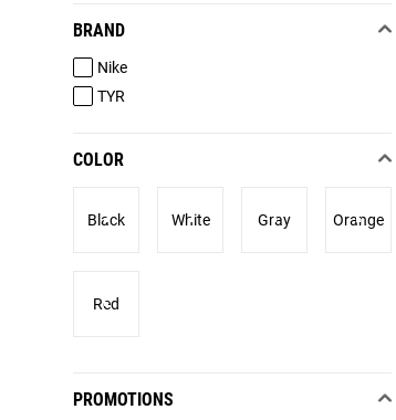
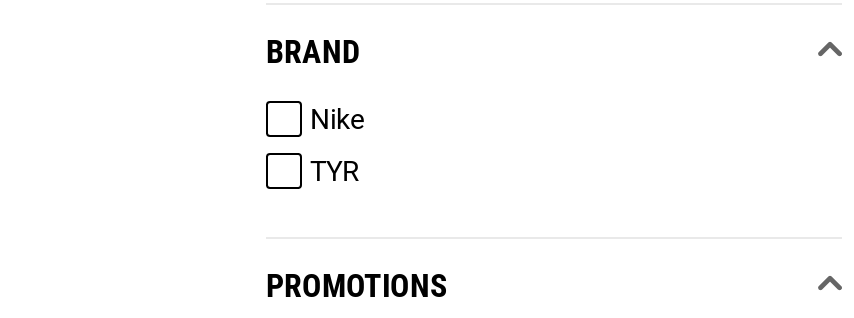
[73,149,384,229] COLOR | Black | White | Gray | Orange -> none
[93,295,119,313] Red -> none

